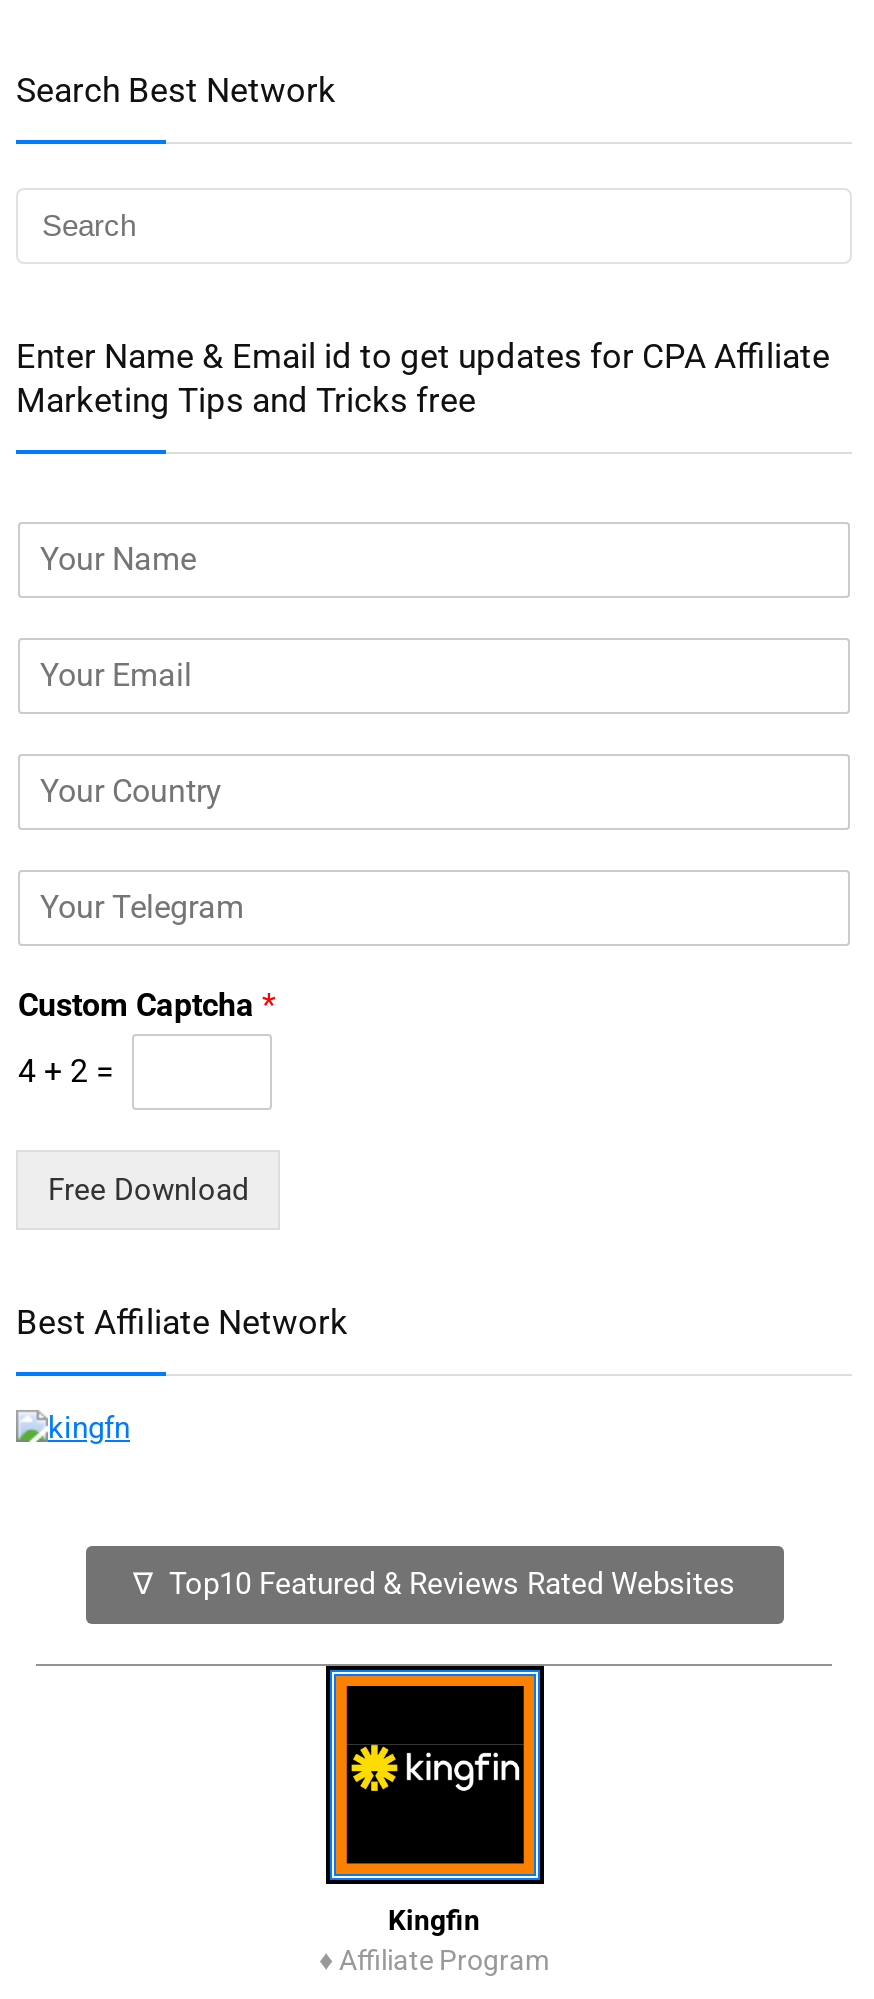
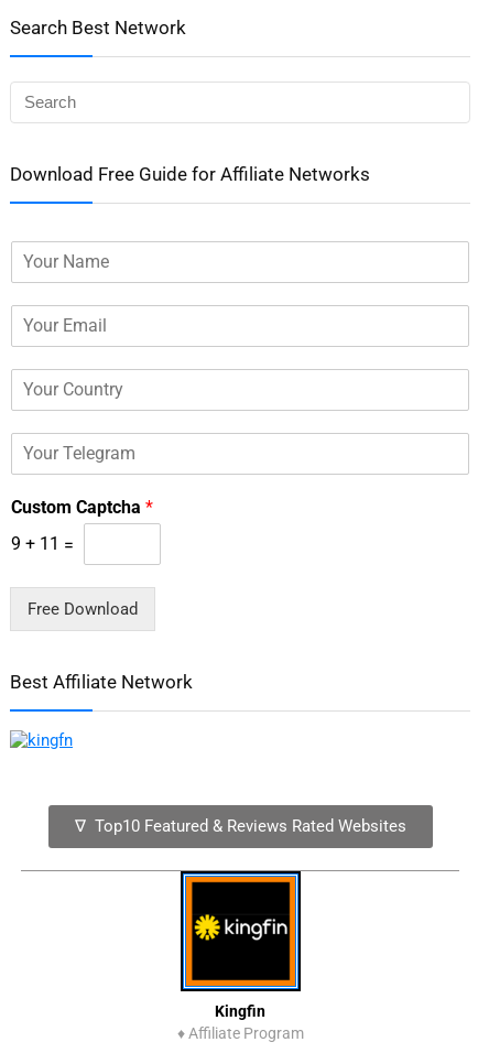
[16,336,830,420] Enter Name & Email id to get updates for CPA Affiliate | Marketing Tips and Tricks free -> [10,163,370,185] Download Free Guide for Affiliate Networks
[18,1053,114,1091] 4 + 2 = -> [11,533,74,554] 9 + 11 =

